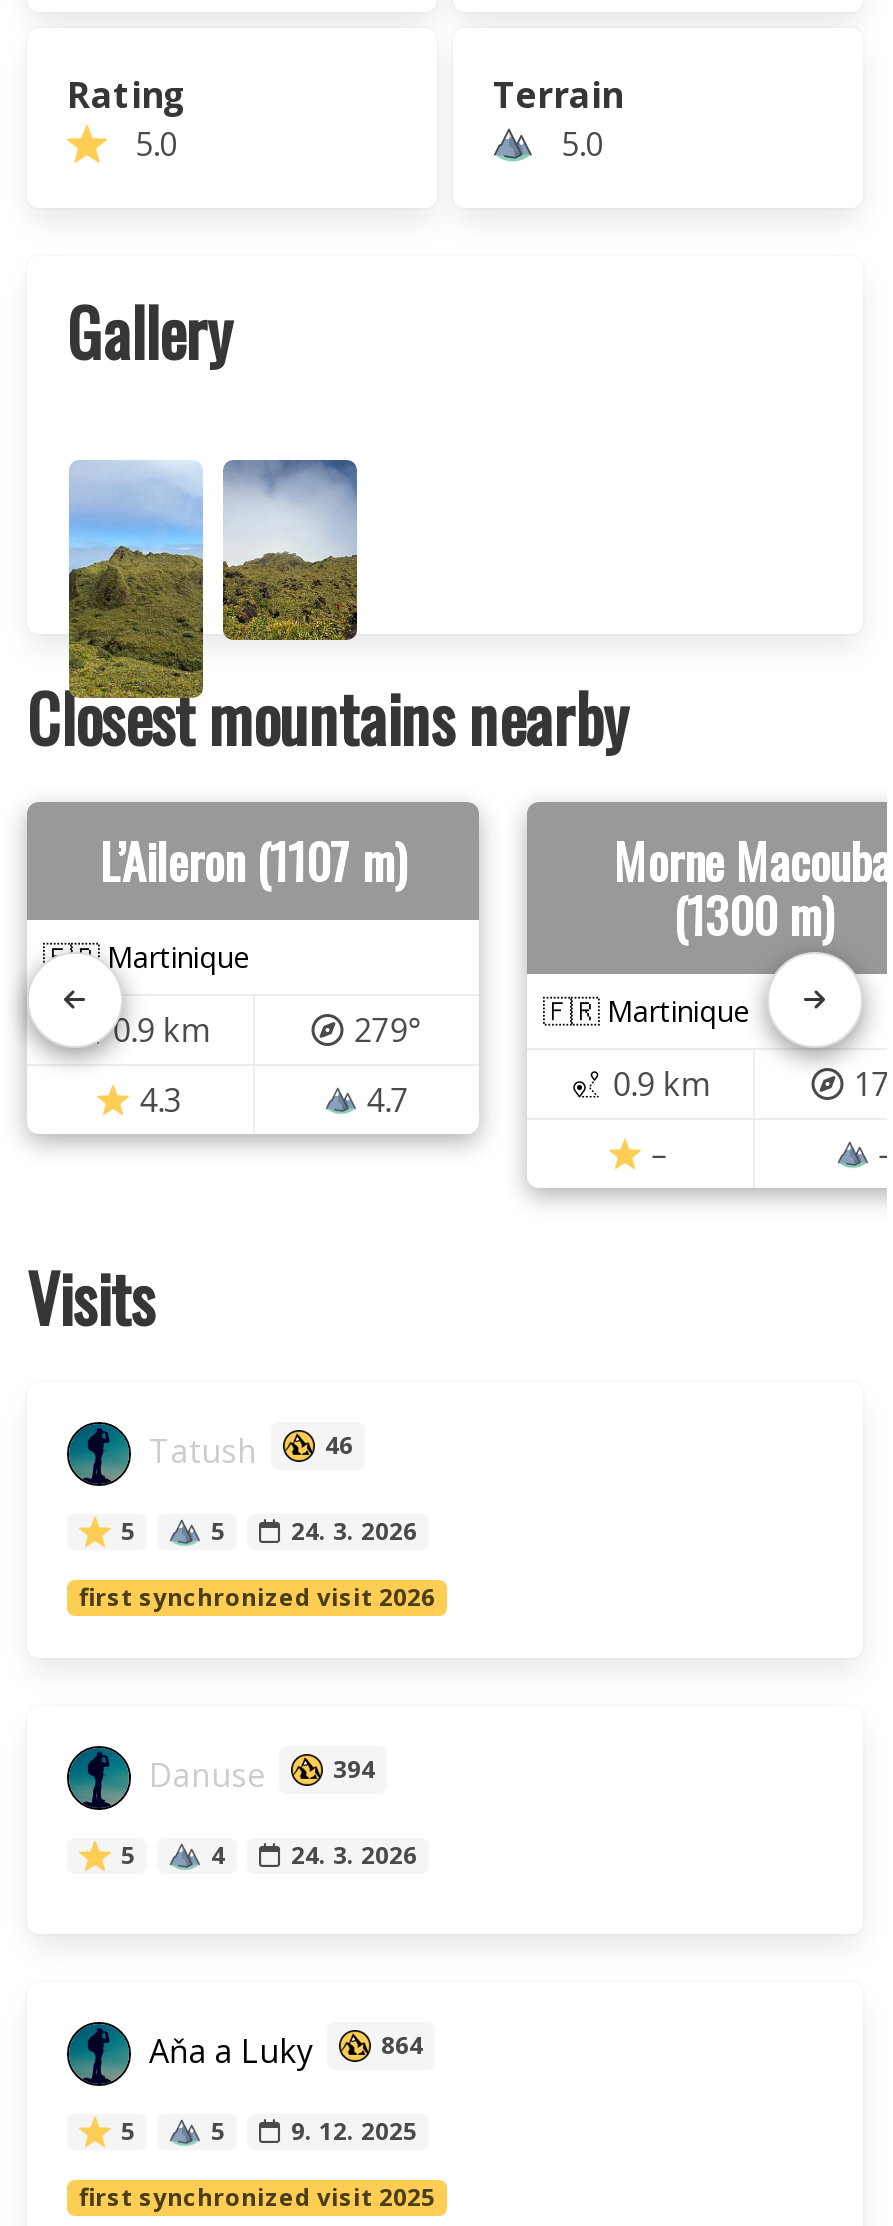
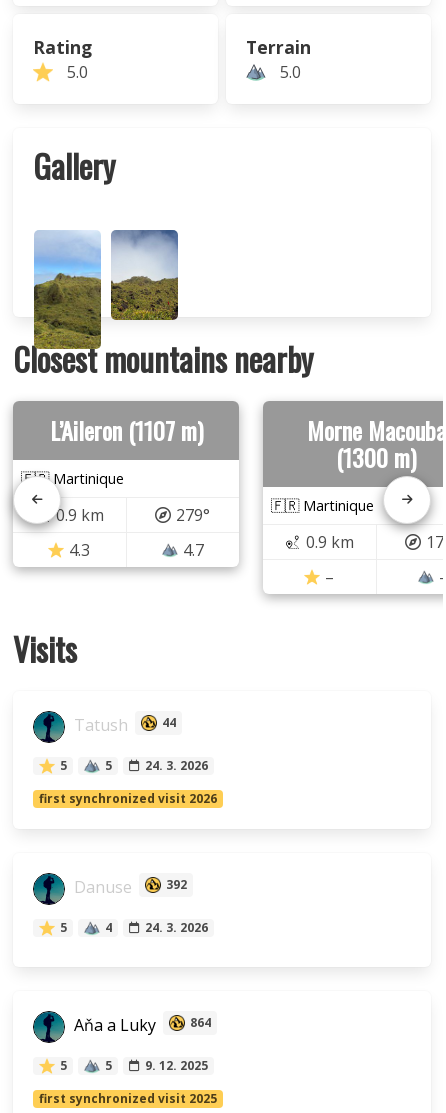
[141,1429,353,1473] Tatush 46 -> [70,714,176,736] Tatush 44
[141,1753,375,1797] Danuse 394 -> [70,876,187,898] Danuse 392

